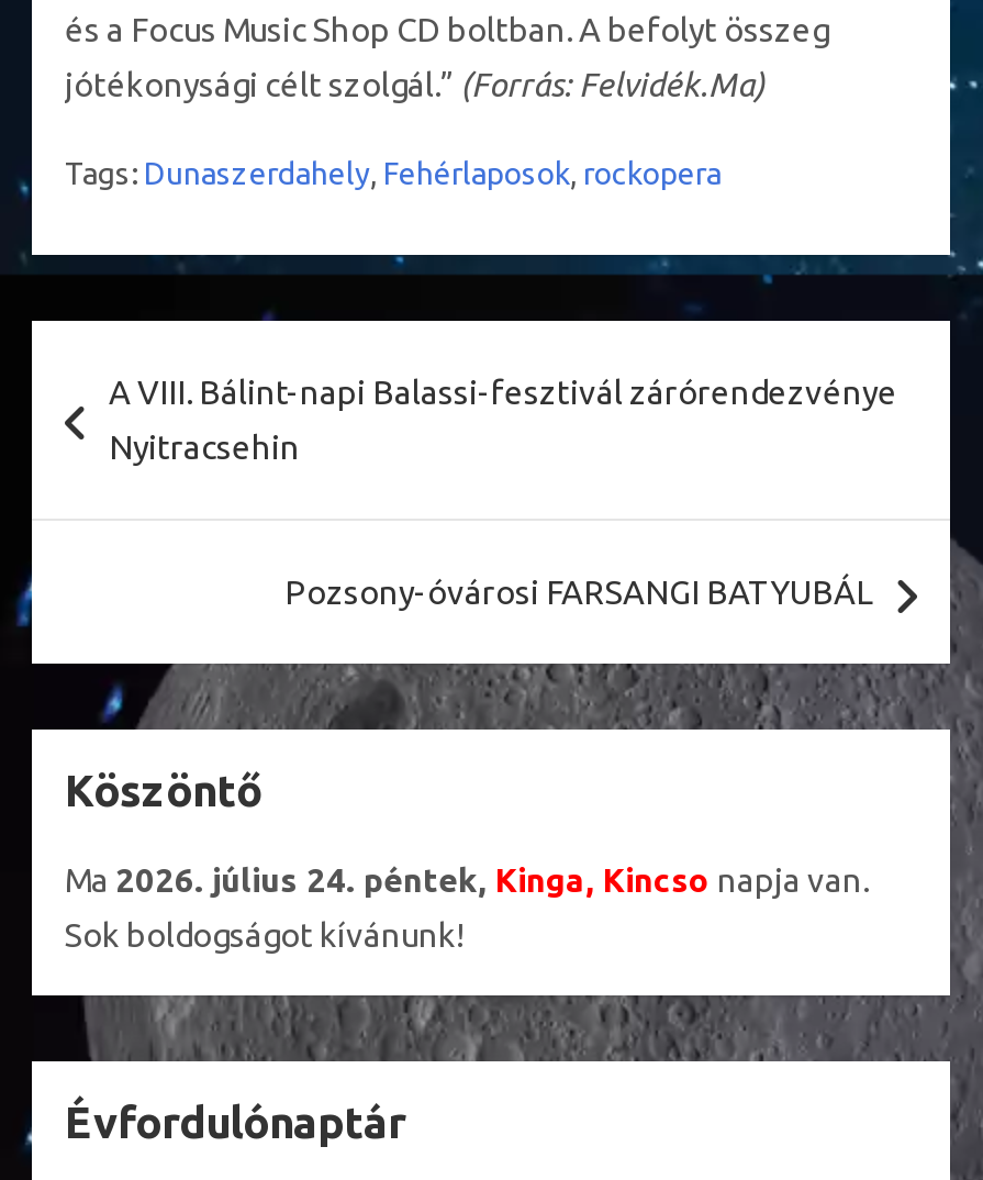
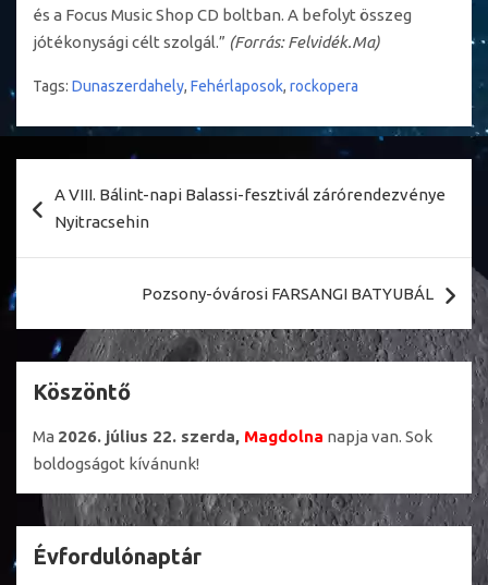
[65,861,869,899] Ma 2026. július 24. péntek, Kinga, Kincso napja van. -> [33,427,432,446] Ma 2026. július 22. szerda, Magdolna napja van. Sok
[65,916,462,954] Sok boldogságot kívánunk! -> [33,454,199,473] boldogságot kívánunk!

